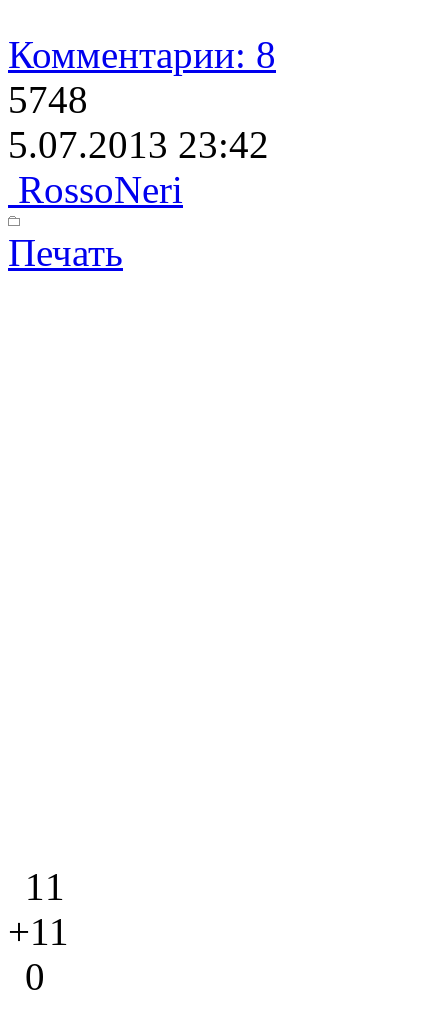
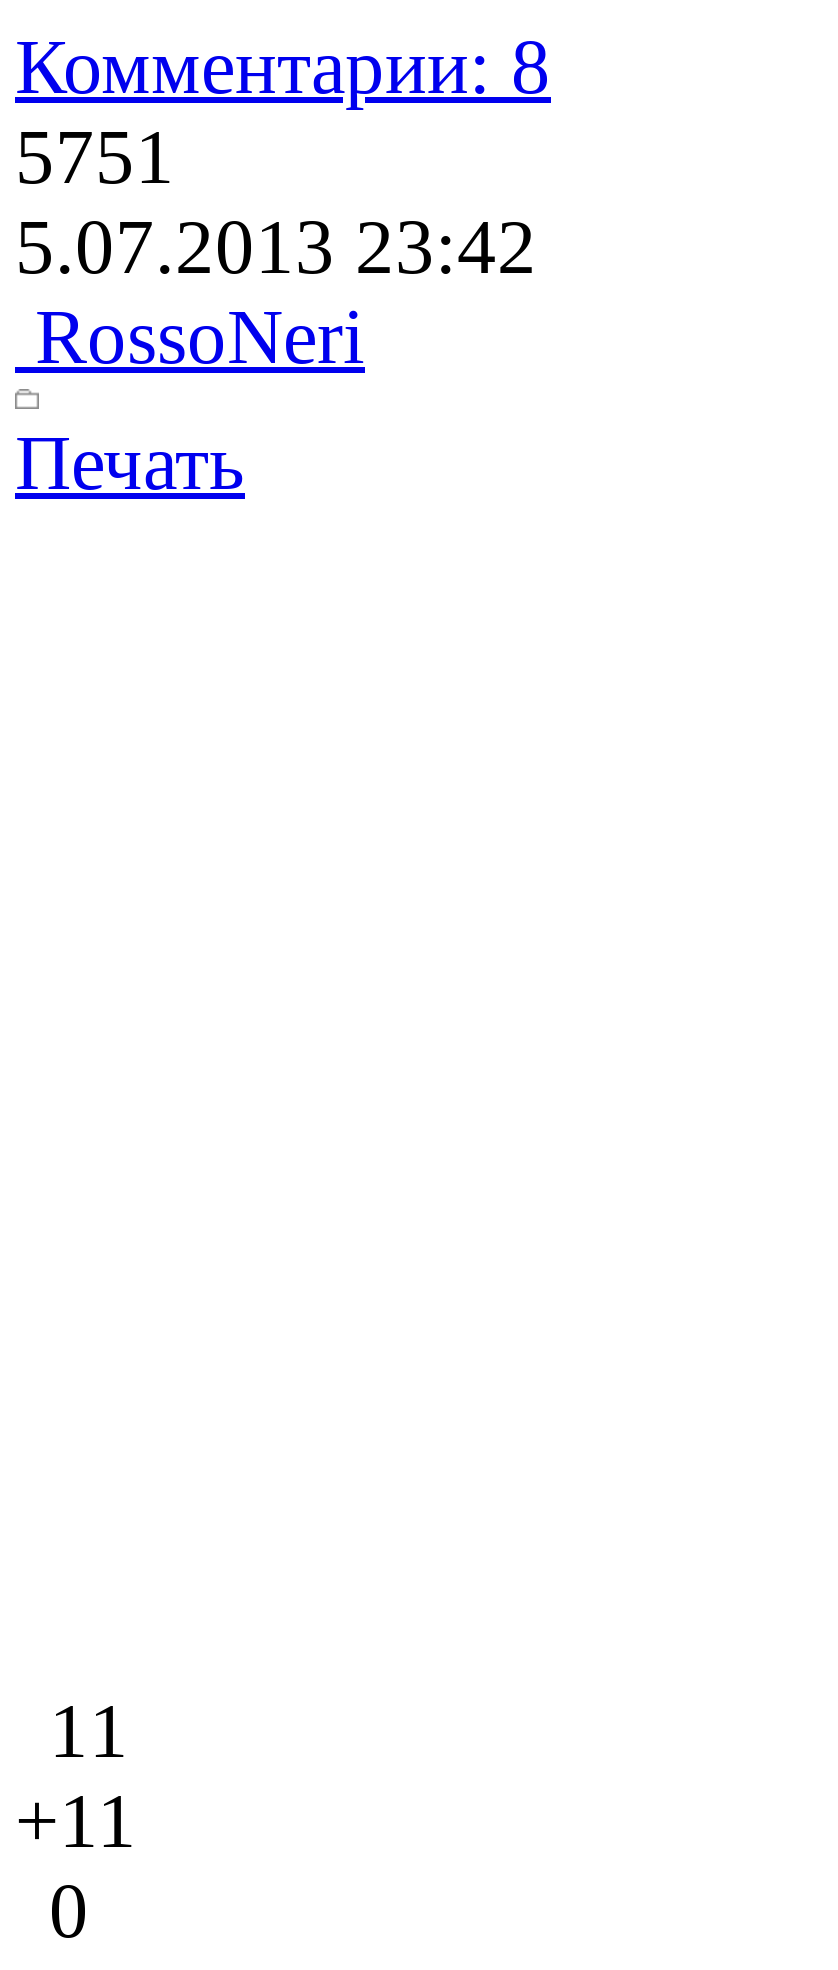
[8,77,88,120] 5748 -> [15,112,175,198] 5751

